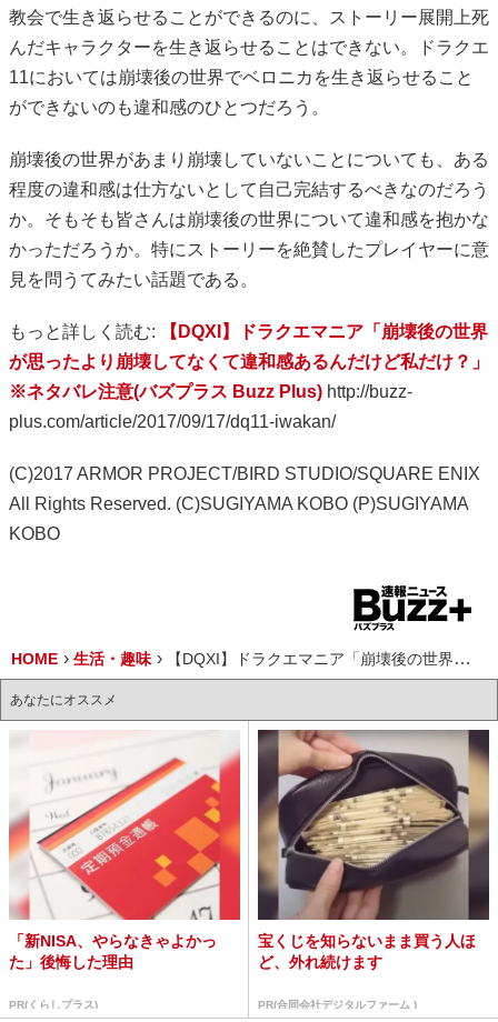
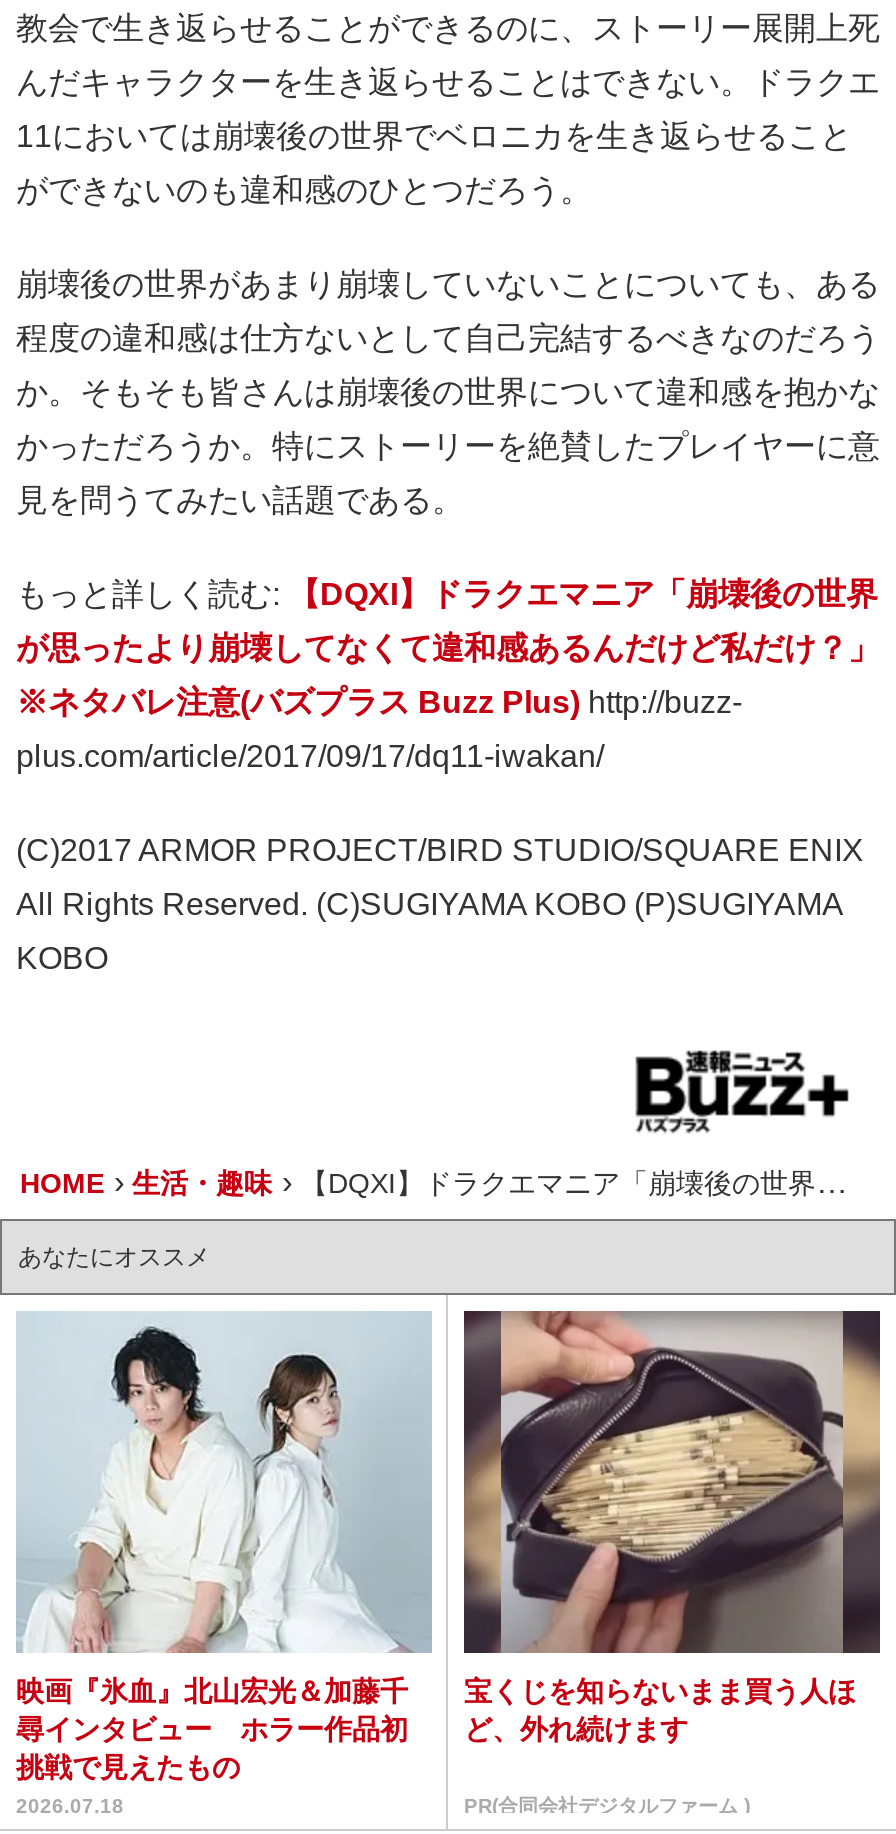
[8,731,241,1010] [image] | 「新NISA、やらなきゃよかっ | た」後悔した理由 | PR(くらしプラス) -> [16,1311,432,1816] [image] | 映画『氷血』北山宏光＆加藤千 | 尋インタビュー ホラー作品初 | 挑戦で見えたもの | 2026.07.18

